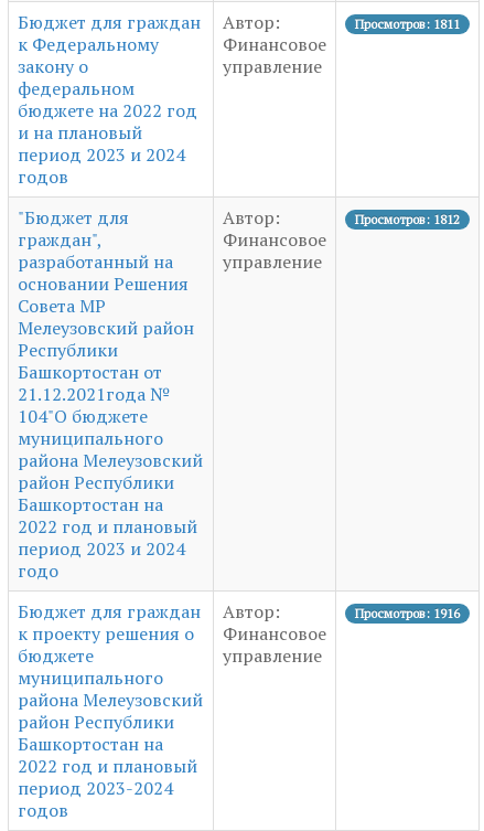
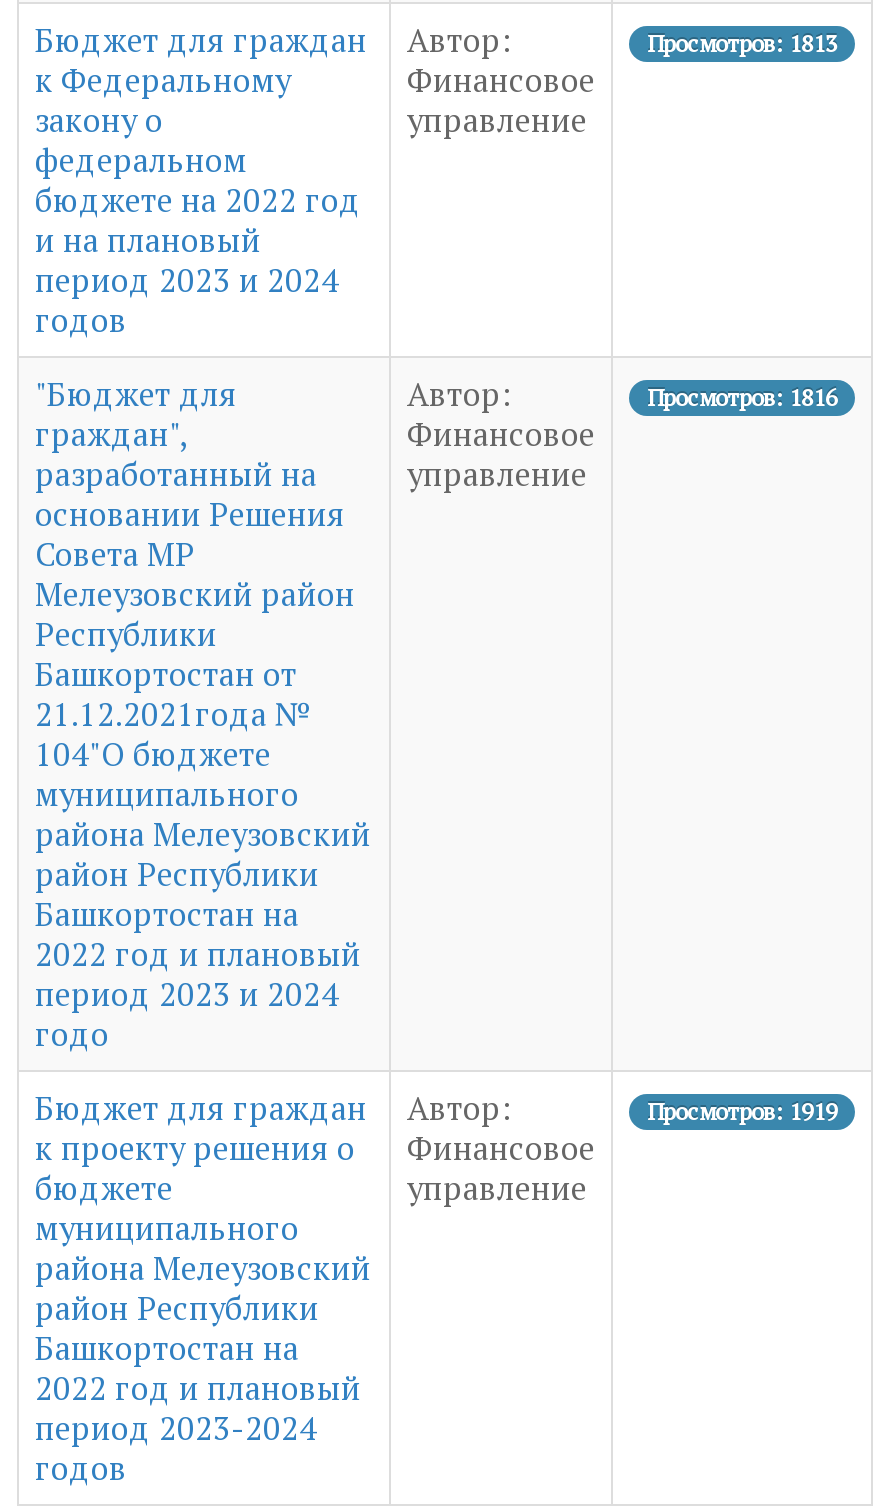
[355,15,460,32] Просмотров: 1811 -> [647,28,837,58] Просмотров: 1813
[355,211,460,227] Просмотров: 1812 -> [647,382,837,412] Просмотров: 1816
[355,605,460,621] Просмотров: 1916 -> [647,1096,837,1126] Просмотров: 1919

